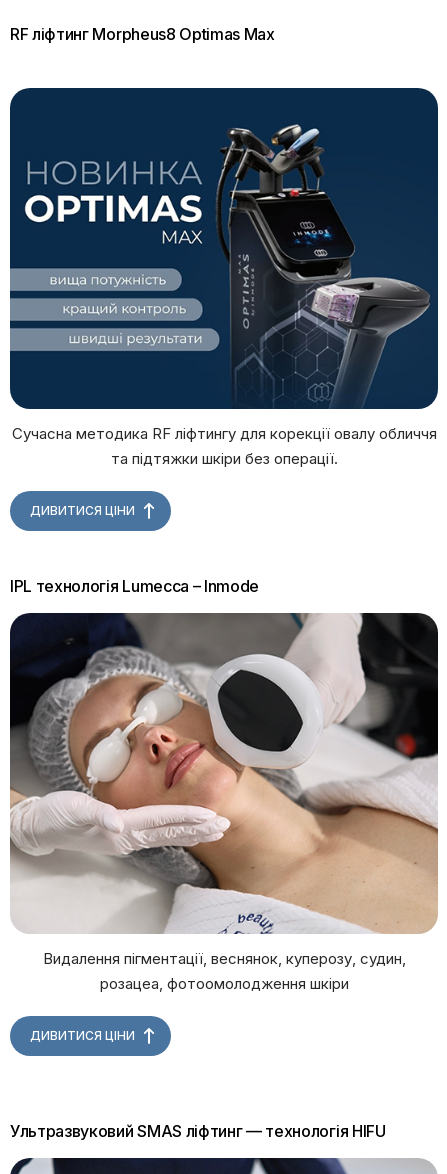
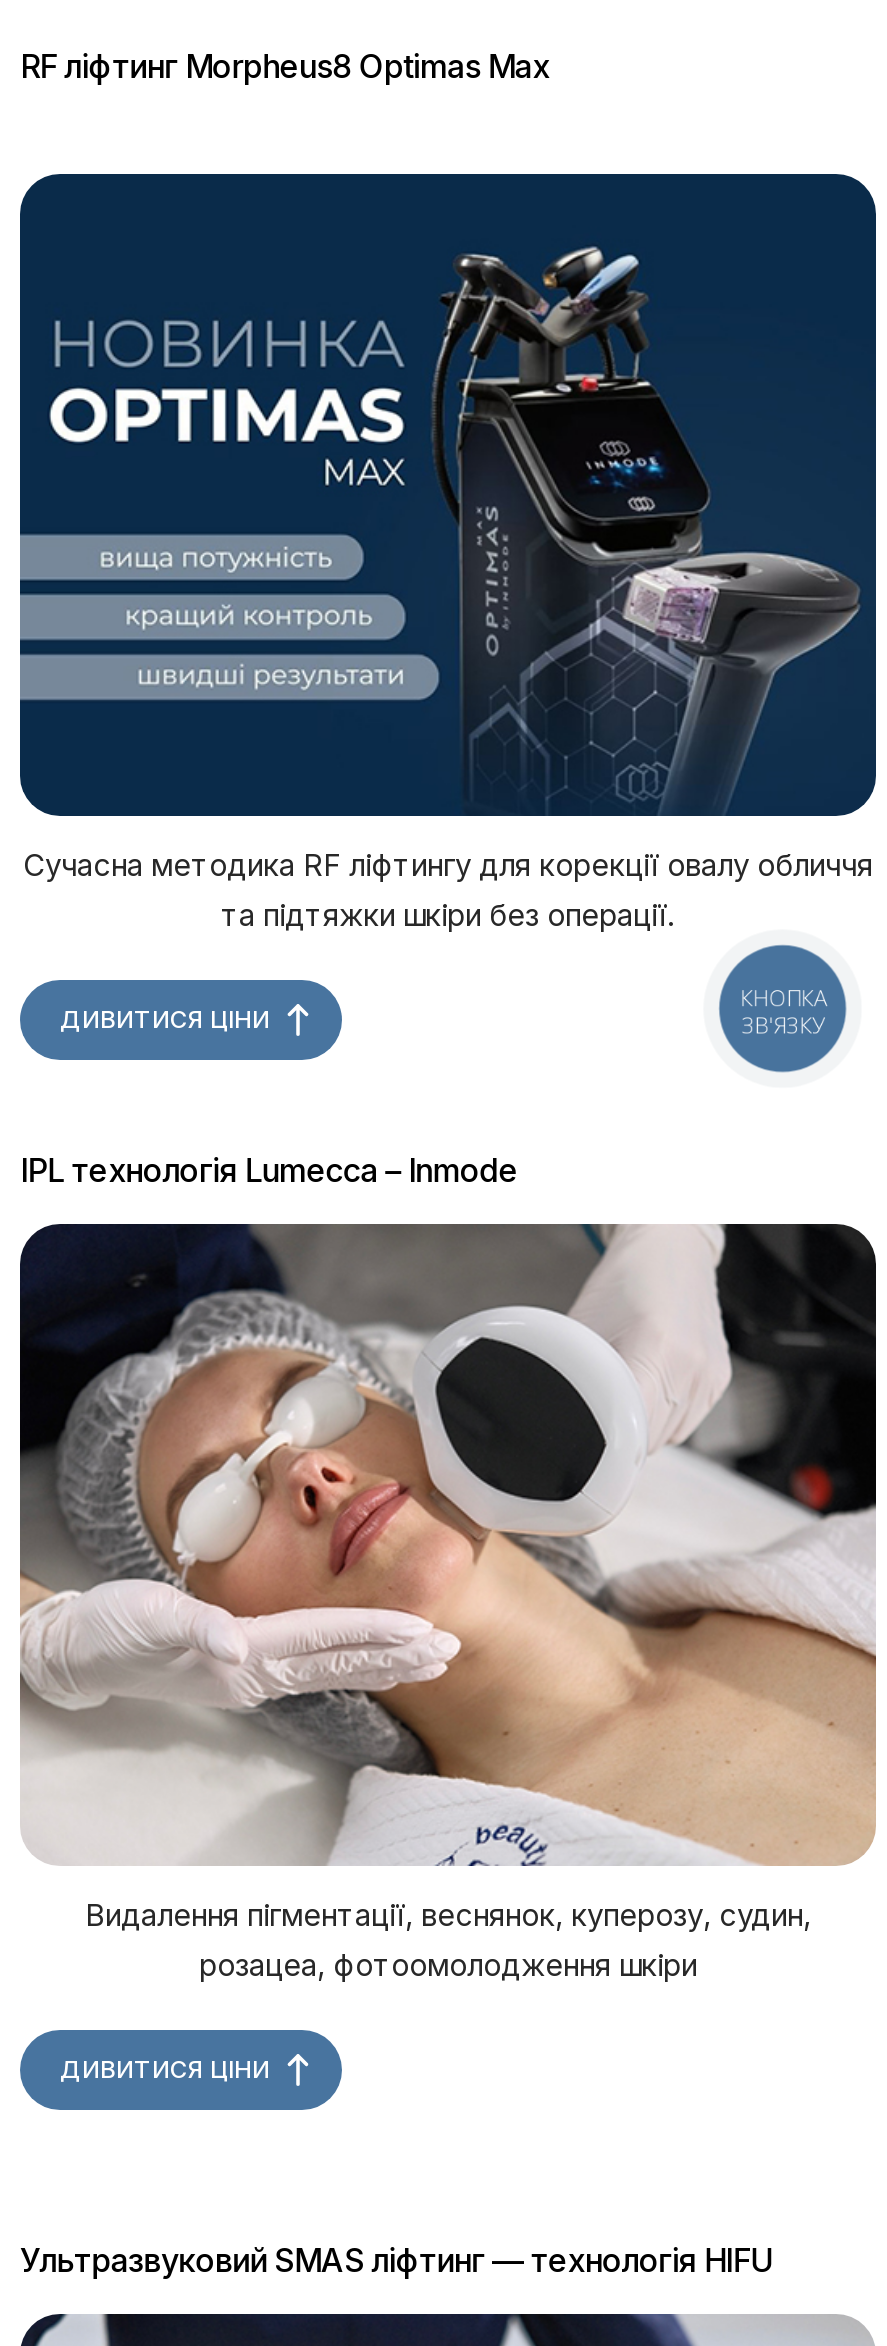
none -> [716,942,848,1074] [image]

